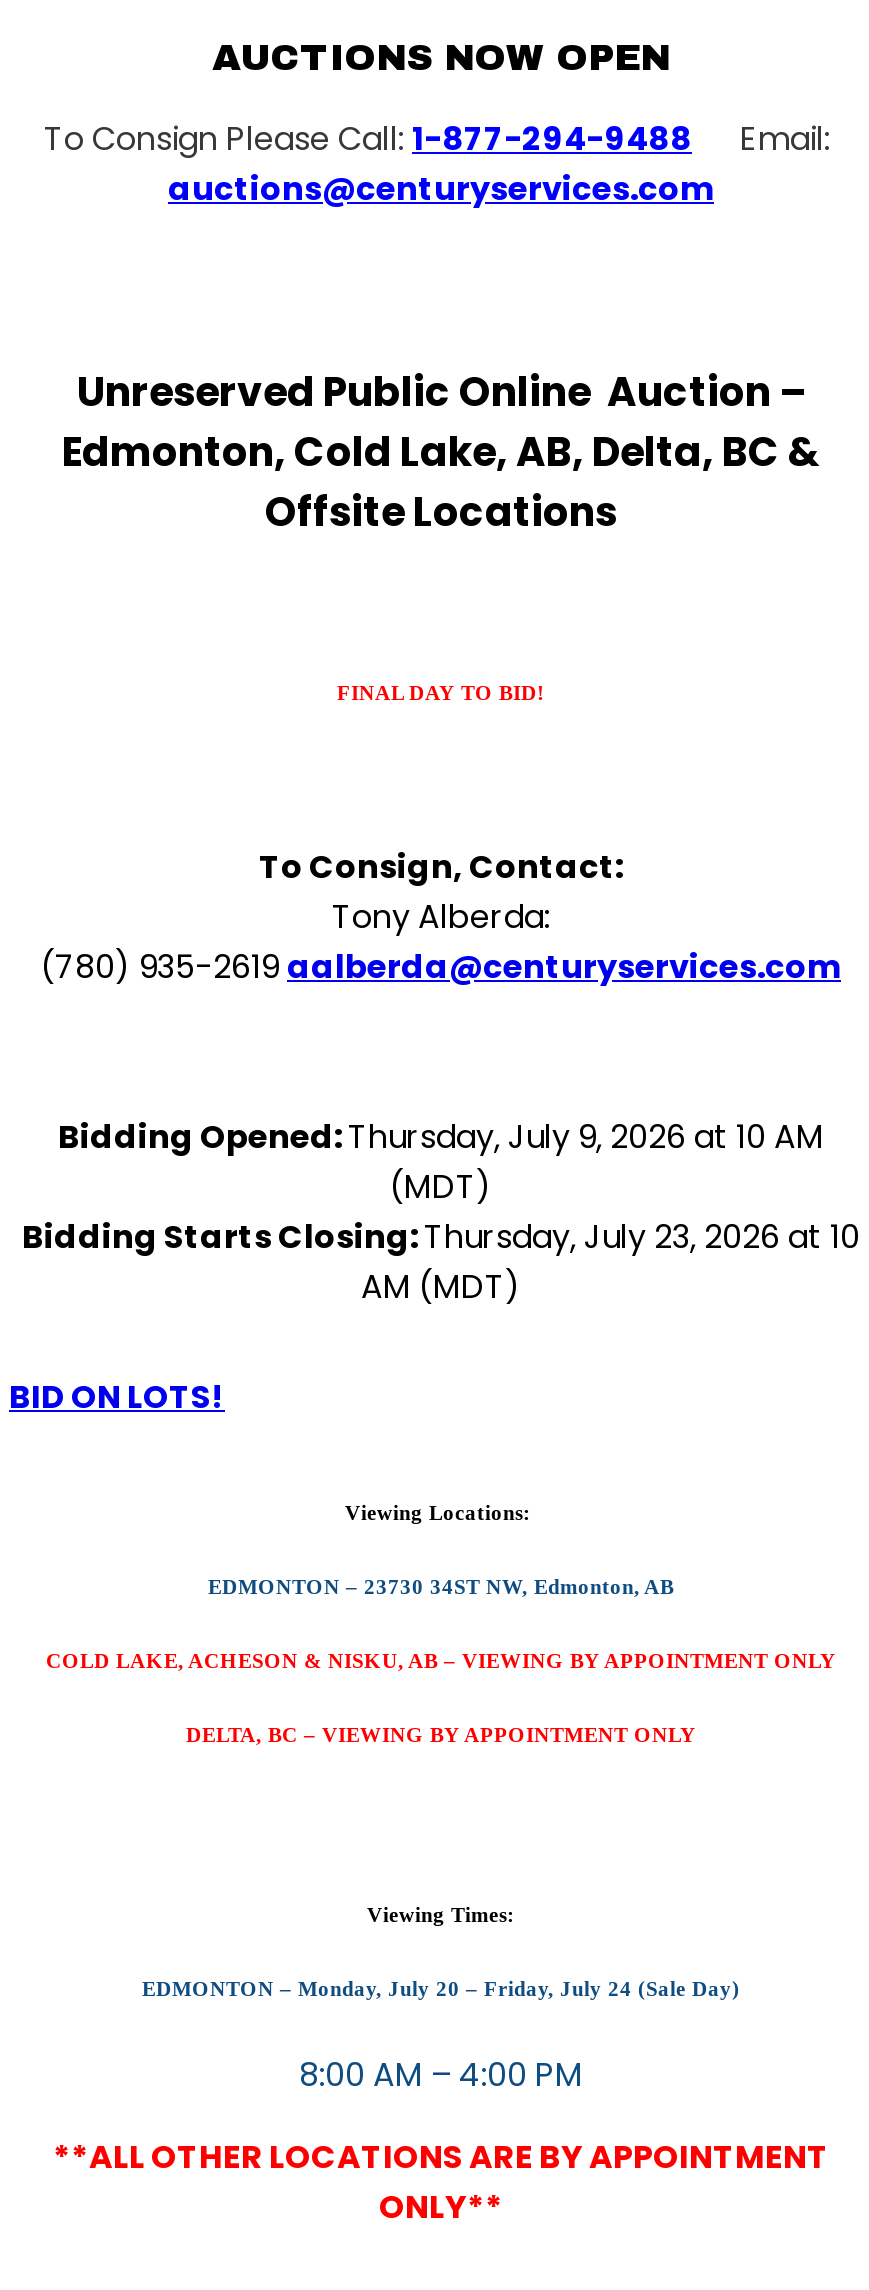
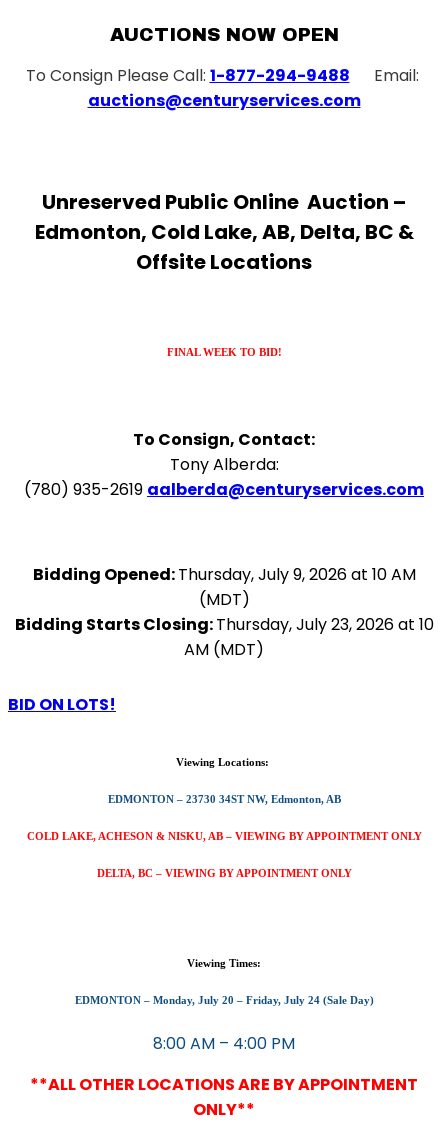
[337,681,545,705] FINAL DAY TO BID! -> [166,346,281,358] FINAL WEEK TO BID!

